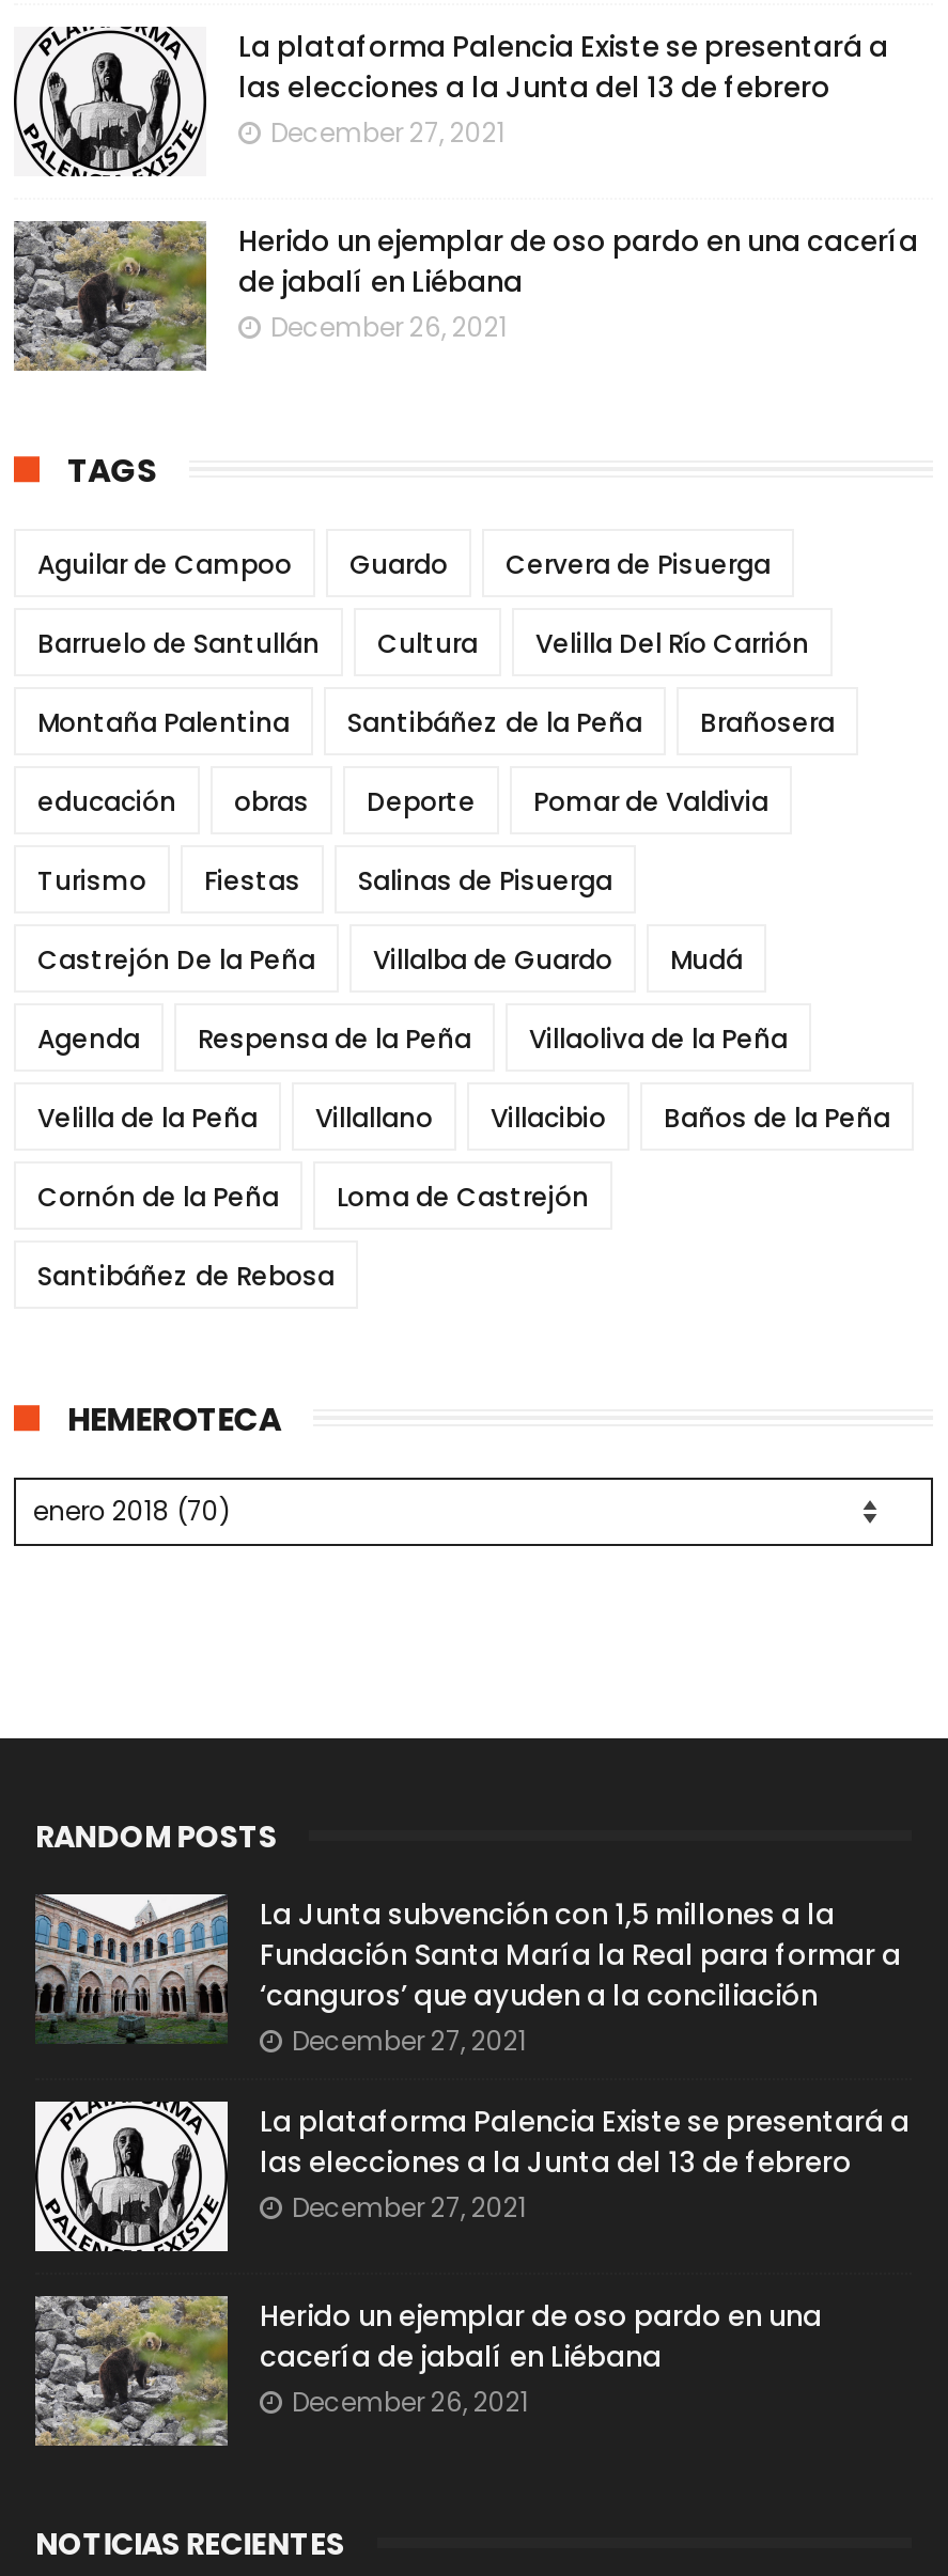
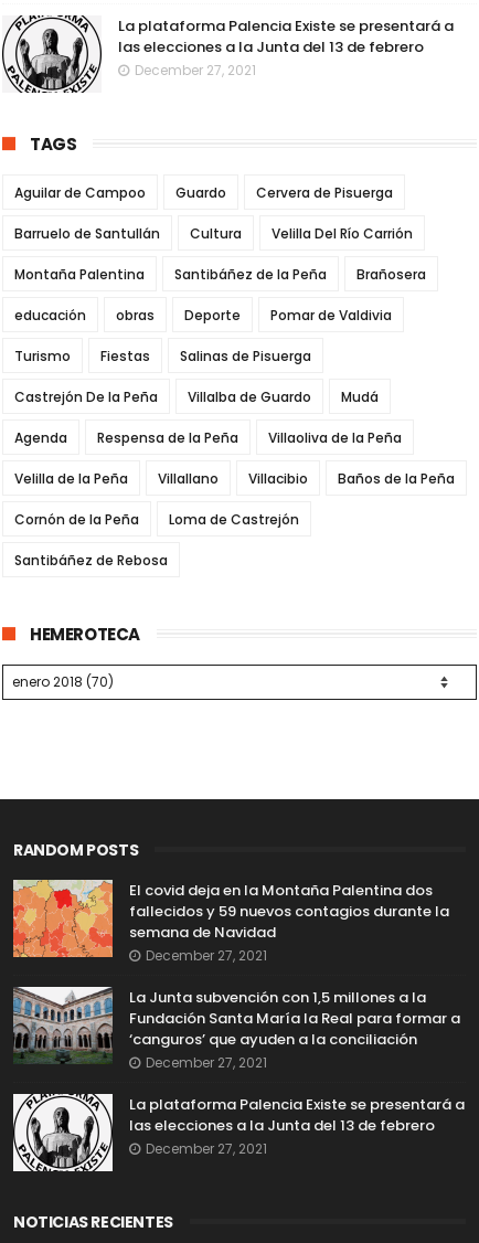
[12,219,918,373] [image] | Herido un ejemplar de oso pardo en una cacería | de jabalí en Liébana | December 26, 2021 -> none
none -> [12,879,449,965] [image] | El covid deja en la Montaña Palentina dos | fallecidos y 59 nuevos contagios durante la | semana de Navidad | December 27, 2021
[33,2294,822,2448] [image] | Herido un ejemplar de oso pardo en una | cacería de jabalí en Liébana | December 26, 2021 -> none

